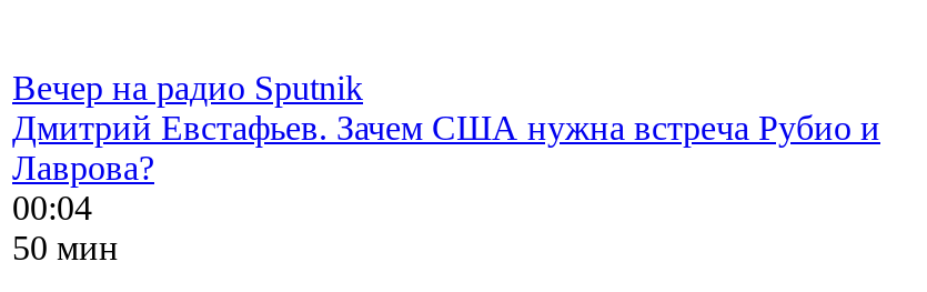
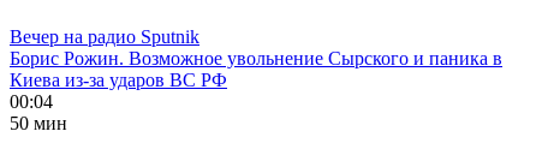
[12,109,880,187] Дмитрий Евстафьев. Зачем США нужна встреча Рубио и | Лаврова? -> [10,48,502,90] Борис Рожин. Возможное увольнение Сырского и паника в | Киева из-за ударов ВС РФ

